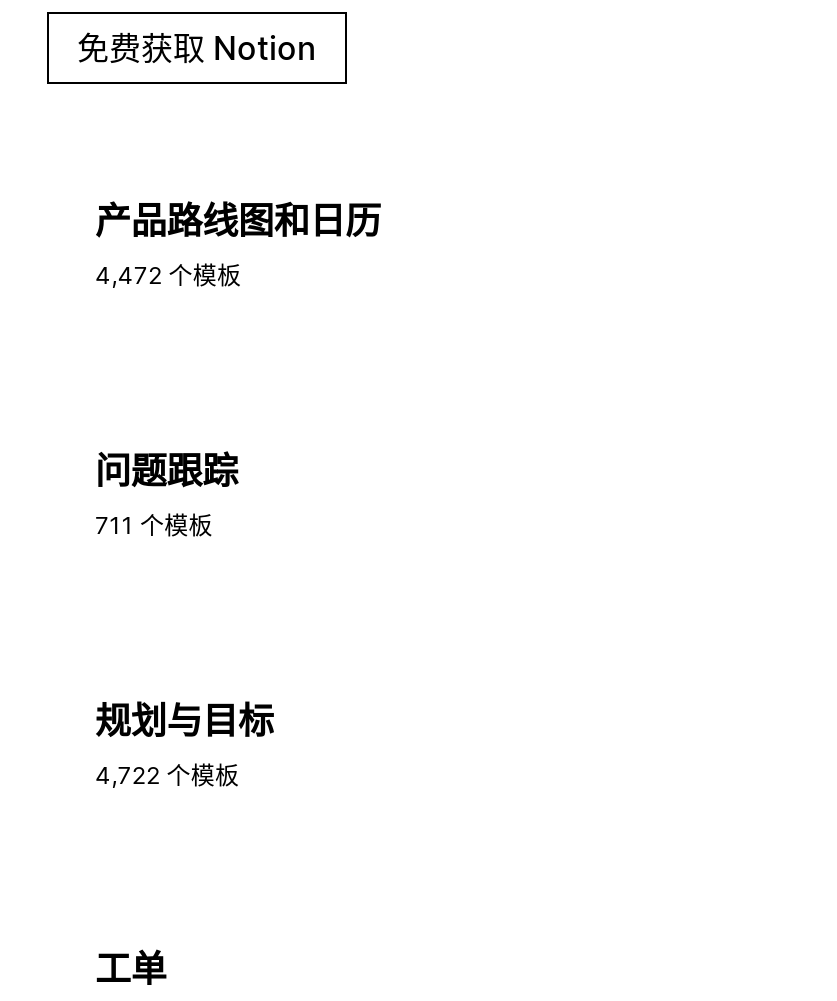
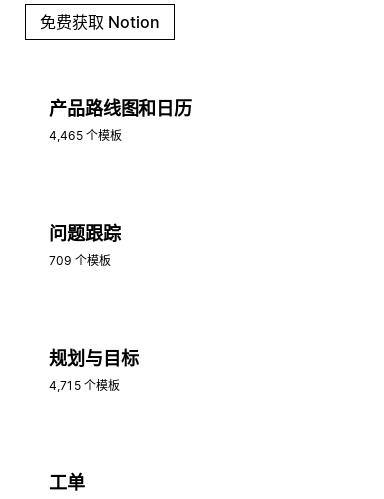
[95,259,241,289] 4,472 个模板 -> [49,128,122,143] 4,465 个模板
[95,509,213,539] 711 个模板 -> [49,253,111,268] 709 个模板
[95,759,239,789] 4,722 个模板 -> [49,377,120,392] 4,715 个模板

